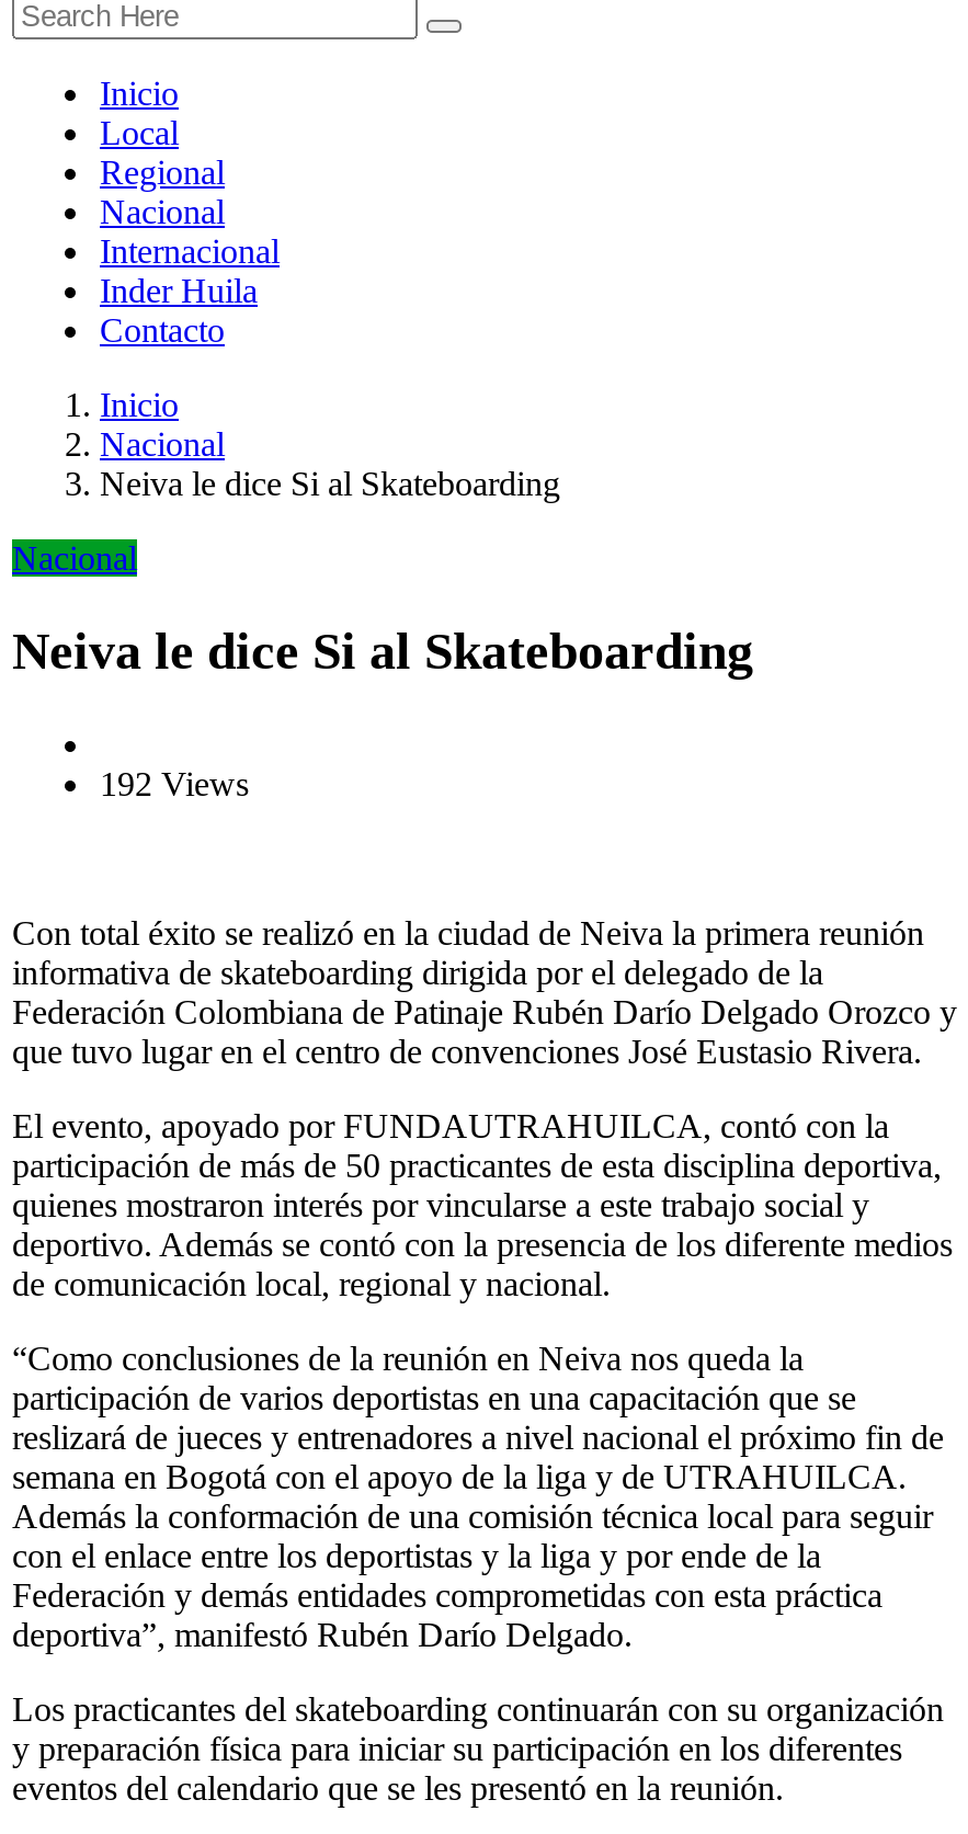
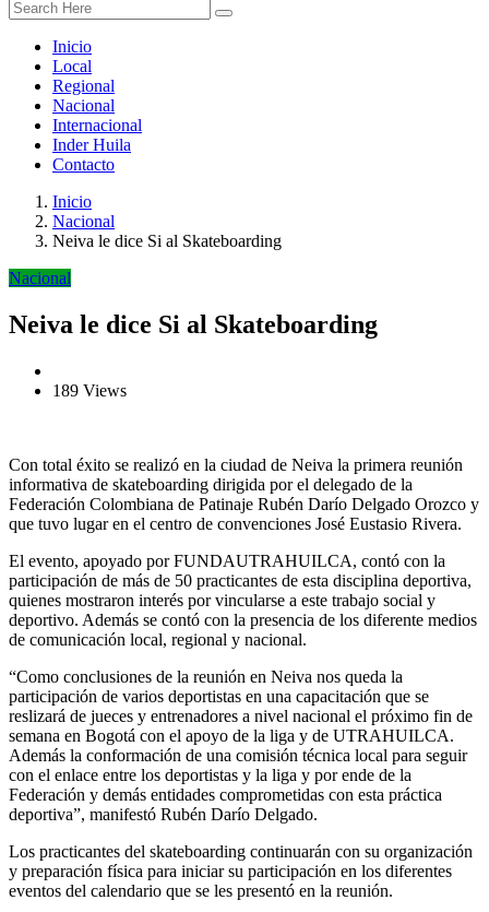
[100,766,249,803] 192 Views -> [52,381,127,400] 189 Views

